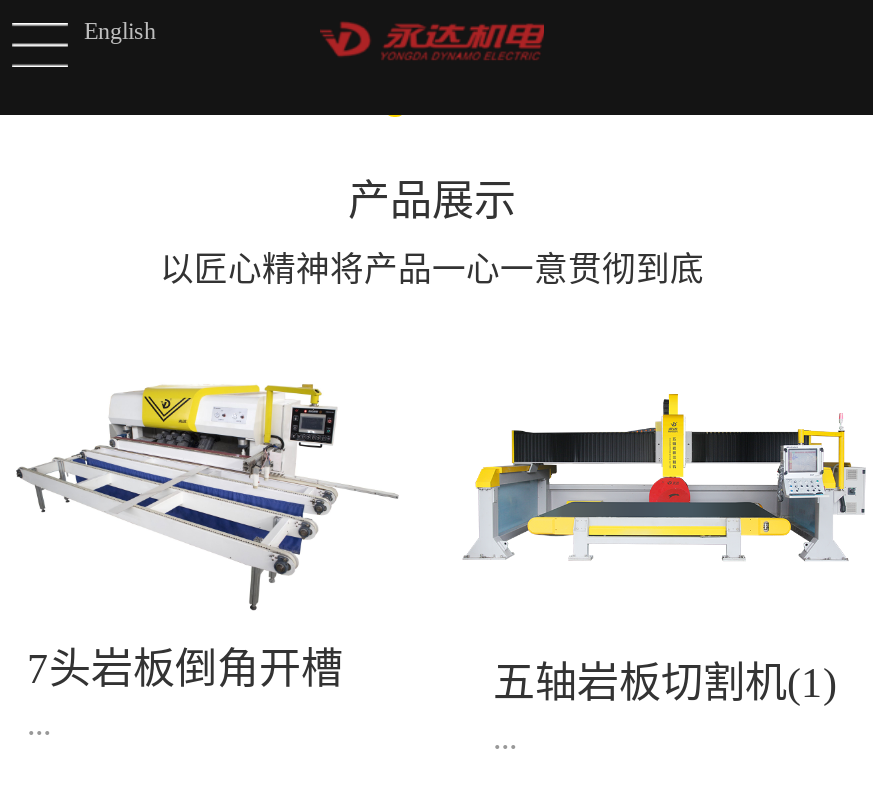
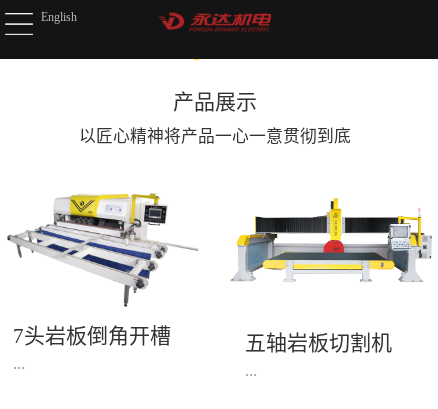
[493,659,837,707] 五轴岩板切割机(1) -> [245,331,392,355] 五轴岩板切割机

